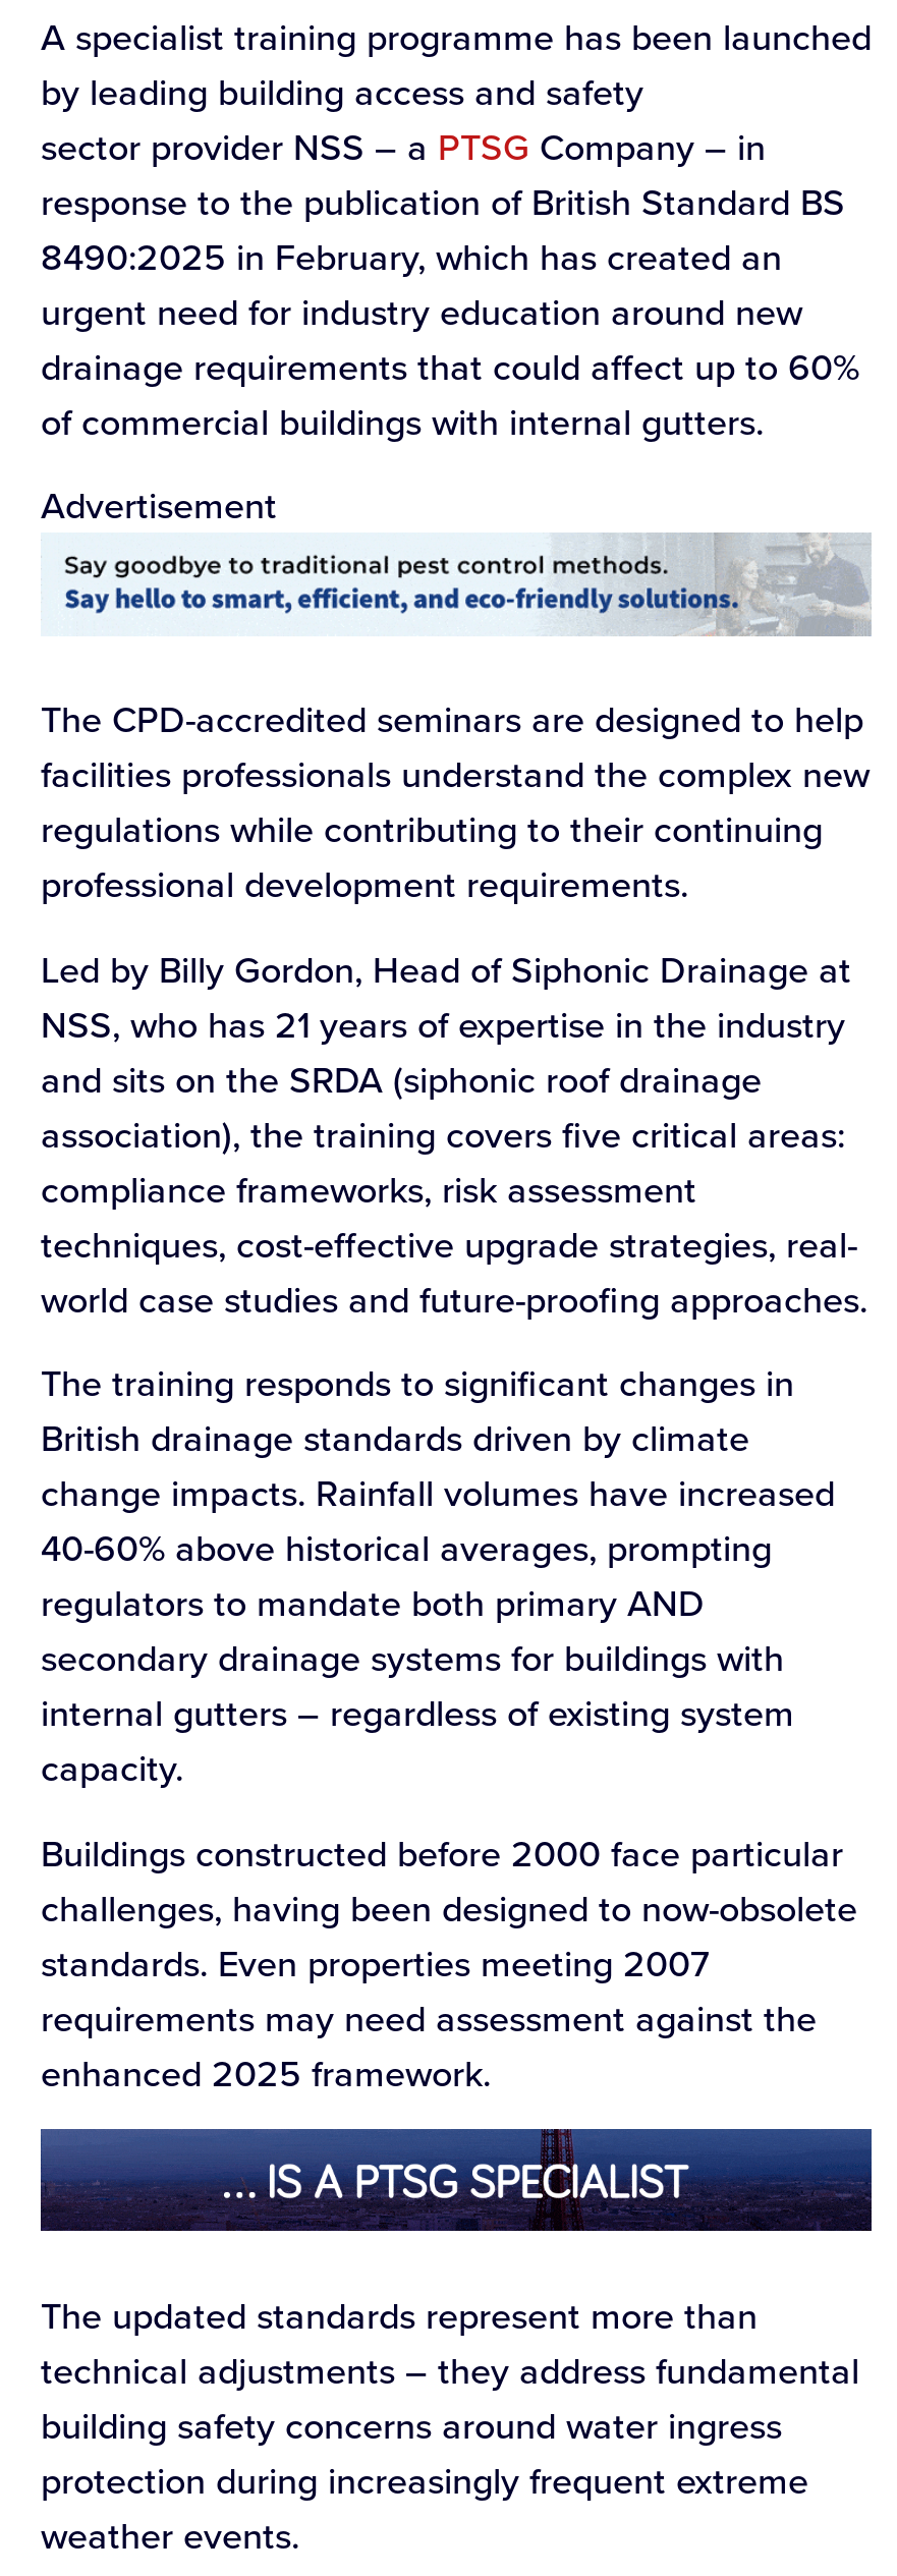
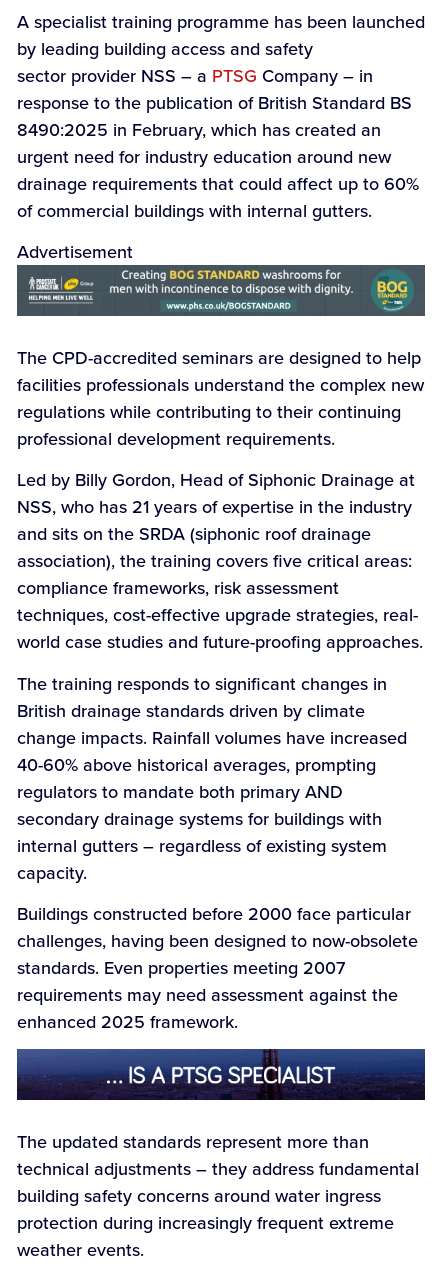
[41,531,872,635] [image] -> [16,264,426,317] [image]

